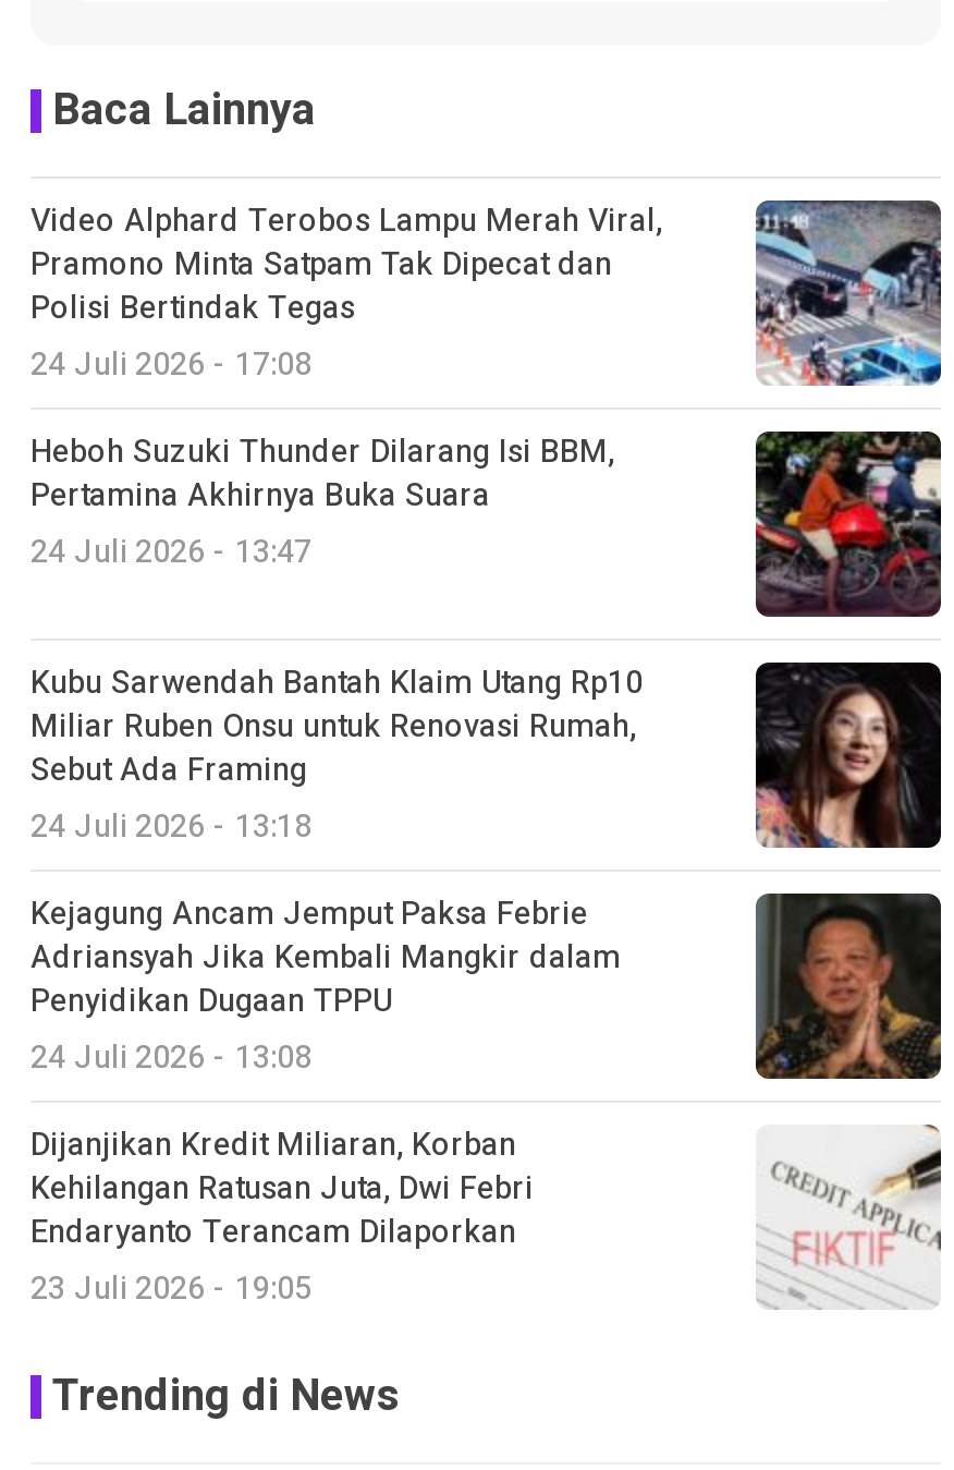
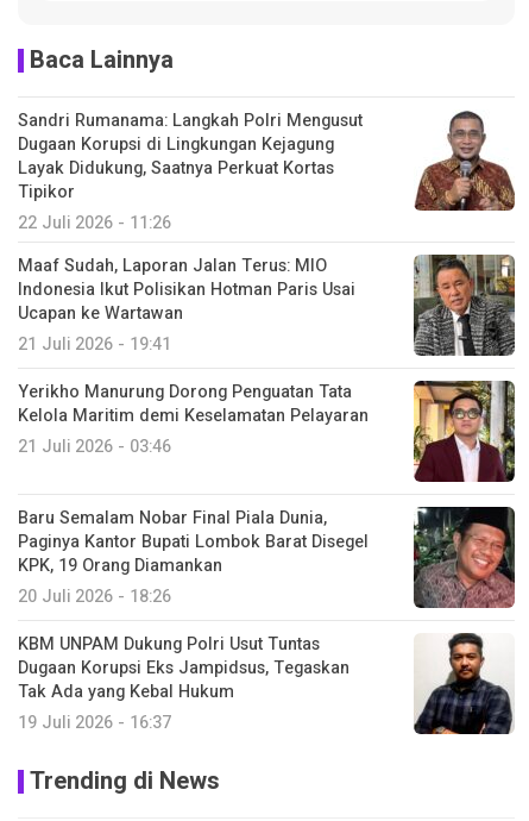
[30,199,662,388] Video Alphard Terobos Lampu Merah Viral, | Pramono Minta Satpam Tak Dipecat dan | Polisi Bertindak Tegas | 24 Juli 2026 - 17:08 -> [18,108,363,236] Sandri Rumanama: Langkah Polri Mengusut | Dugaan Korupsi di Lingkungan Kejagung | Layak Didukung, Saatnya Perkuat Kortas | Tipikor | 22 Juli 2026 - 11:26
[754,198,943,388] [image] -> [414,111,515,212] [image]
[30,430,614,576] Heboh Suzuki Thunder Dilarang Isi BBM, | Pertamina Akhirnya Buka Suara | 24 Juli 2026 - 13:47 -> [18,254,355,357] Maaf Sudah, Laporan Jalan Terus: MIO | Indonesia Ikut Polisikan Hotman Paris Usai | Ucapan ke Wartawan | 21 Juli 2026 - 19:41
[756,432,943,619] [image] -> [414,253,516,356] [image]
[30,661,643,850] Kubu Sarwendah Bantah Klaim Utang Rp10 | Miliar Ruben Onsu untuk Renovasi Rumah, | Sebut Ada Framing | 24 Juli 2026 - 13:18 -> [18,380,369,459] Yerikho Manurung Dorong Penguatan Tata | Kelola Maritim demi Keselamatan Pelayaran | 21 Juli 2026 - 03:46
[754,660,943,850] [image] -> [413,380,516,483] [image]
[30,892,621,1081] Kejagung Ancam Jemput Paksa Febrie | Adriansyah Jika Kembali Mangkir dalam | Penyidikan Dugaan TPPU | 24 Juli 2026 - 13:08 -> [18,506,369,609] Baru Semalam Nobar Final Piala Dunia, | Paginya Kantor Bupati Lombok Barat Disegel | KPK, 19 Orang Diamankan | 20 Juli 2026 - 18:26
[754,894,941,1081] [image] -> [414,507,516,609] [image]
[30,1123,534,1312] Dijanjikan Kredit Miliaran, Korban | Kehilangan Ratusan Juta, Dwi Febri | Endaryanto Terancam Dilaporkan | 23 Juli 2026 - 19:05 -> [18,632,349,735] KBM UNPAM Dukung Polri Usut Tuntas | Dugaan Korupsi Eks Jampidsus, Tegaskan | Tak Ada yang Kebal Hukum | 19 Juli 2026 - 16:37
[769,1122,943,1310] [image] -> [414,632,514,735] [image]

